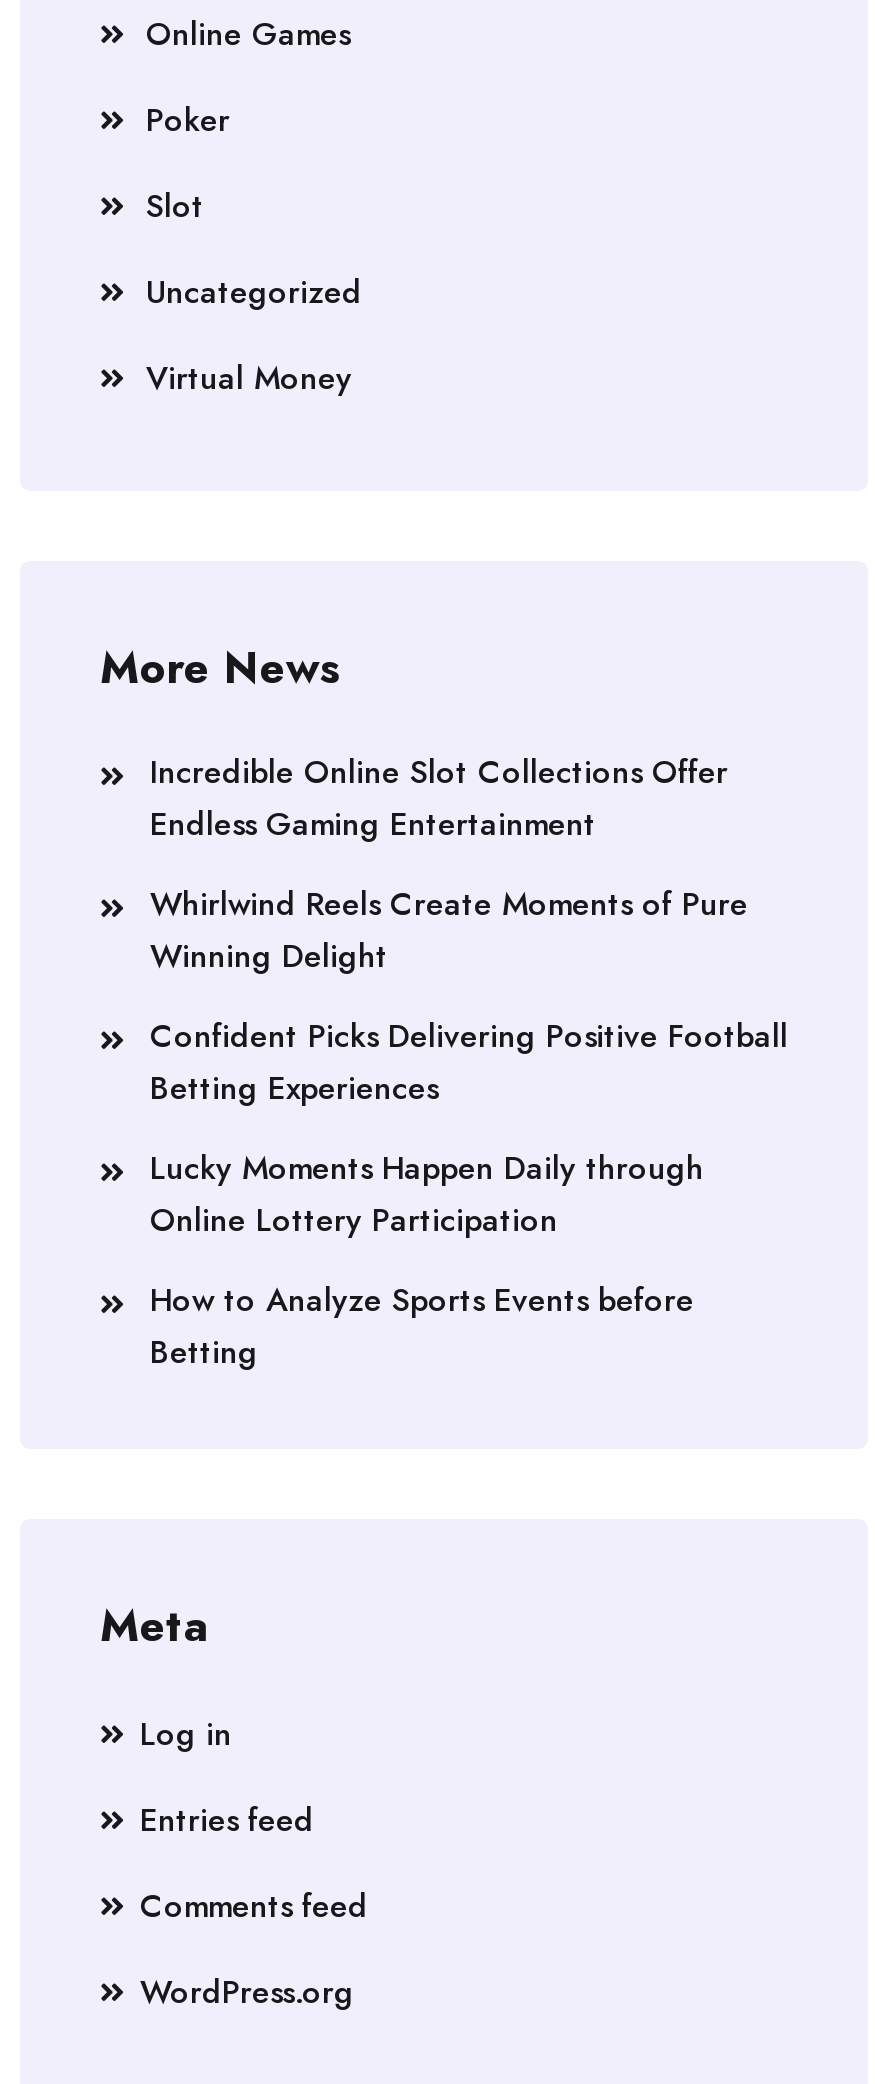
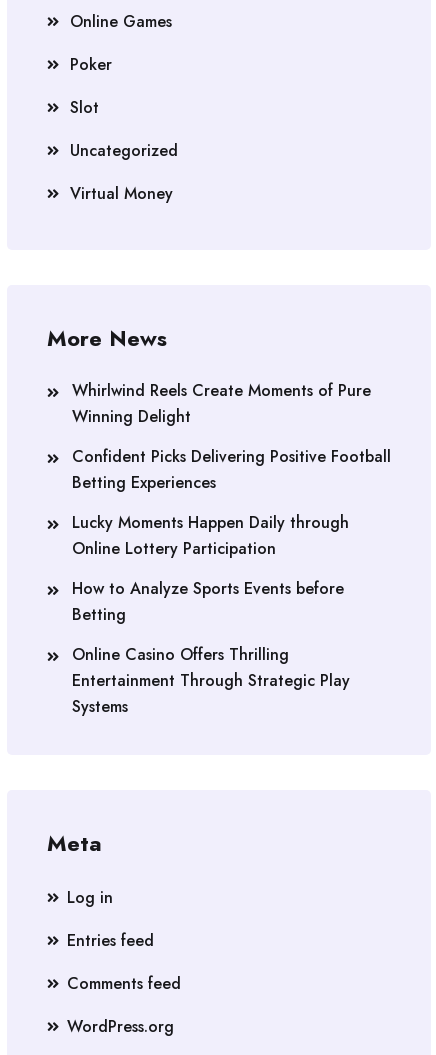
[150,749,728,847] Incredible Online Slot Collections Offer | Endless Gaming Entertainment -> none
moved [150,881,788,1375] -> [72,379,391,626]: Whirlwind Reels Create Moments of Pure | Winning Delight | Confident Picks Delivering Positive Football | Betting Experiences | Lucky Moments Happen Daily through | Online Lottery Participation | How to Analyze Sports Events before | Betting
none -> [72,643,350,718] Online Casino Offers Thrilling | Entertainment Through Strategic Play | Systems

